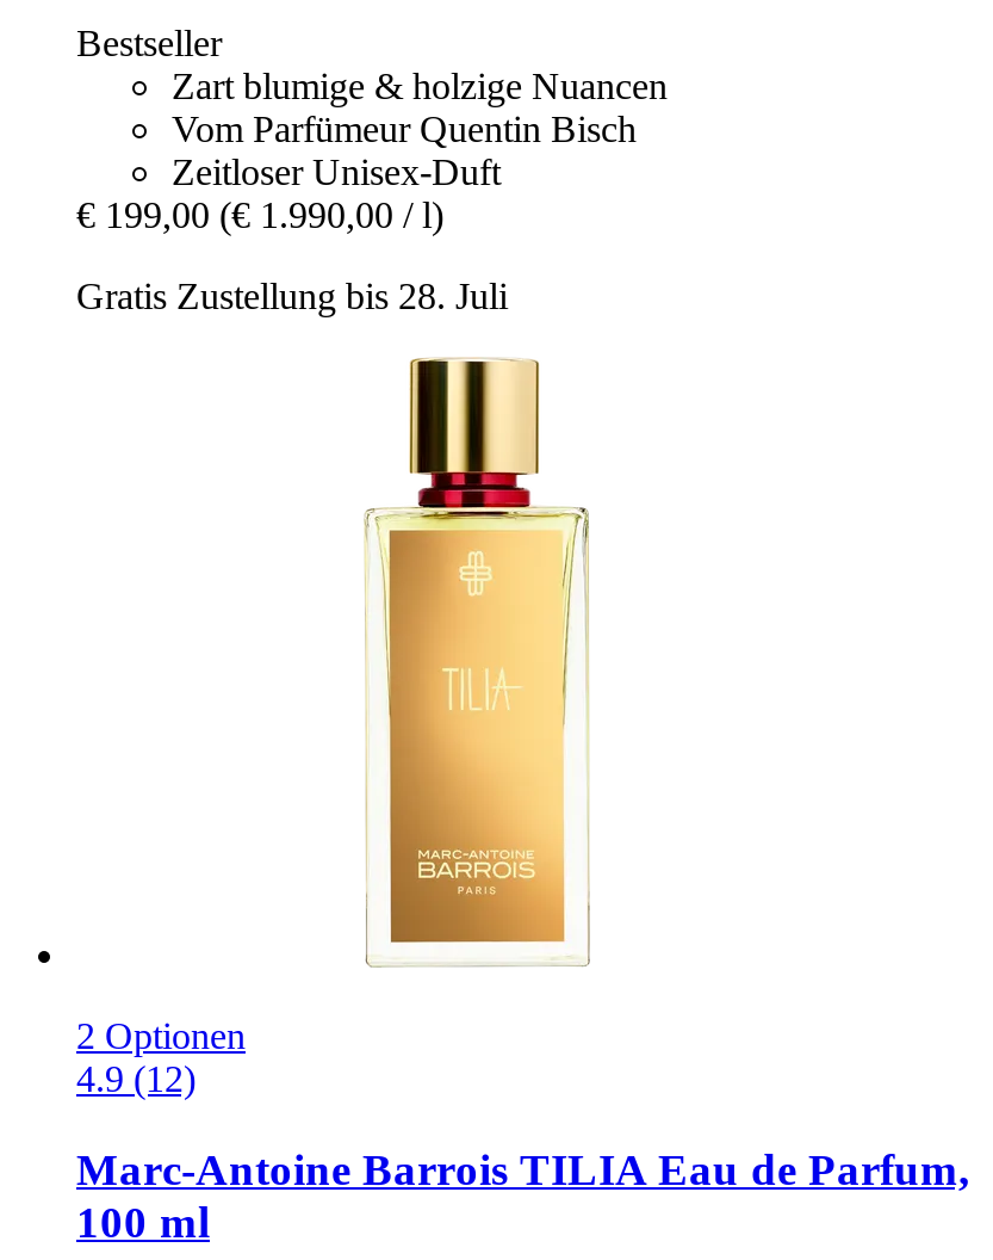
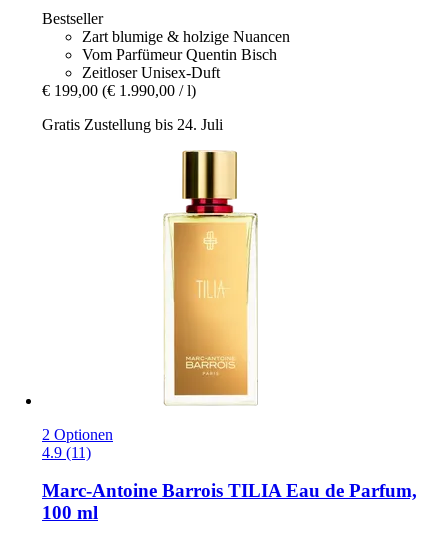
[76,275,508,315] Gratis Zustellung bis 28. Juli -> [42,116,223,133] Gratis Zustellung bis 24. Juli
[76,1058,196,1098] 4.9 (12) -> [42,444,91,461] 4.9 (11)

